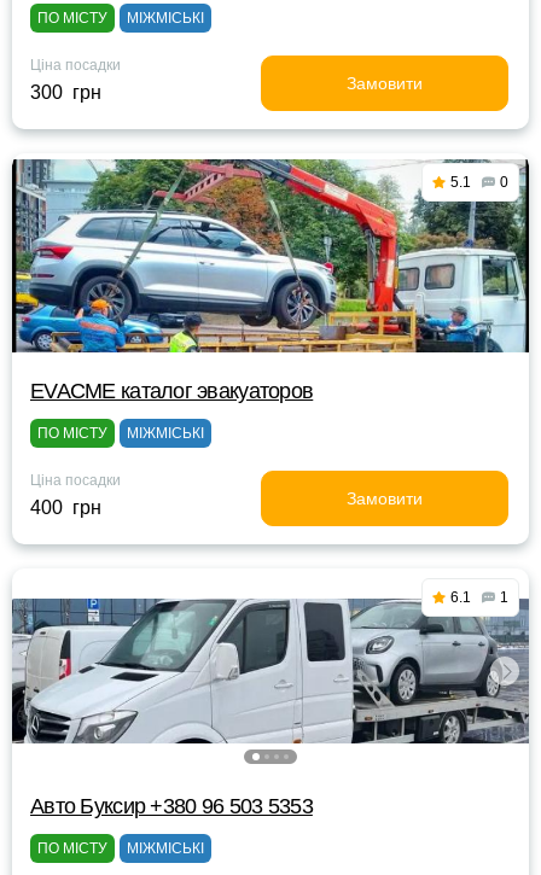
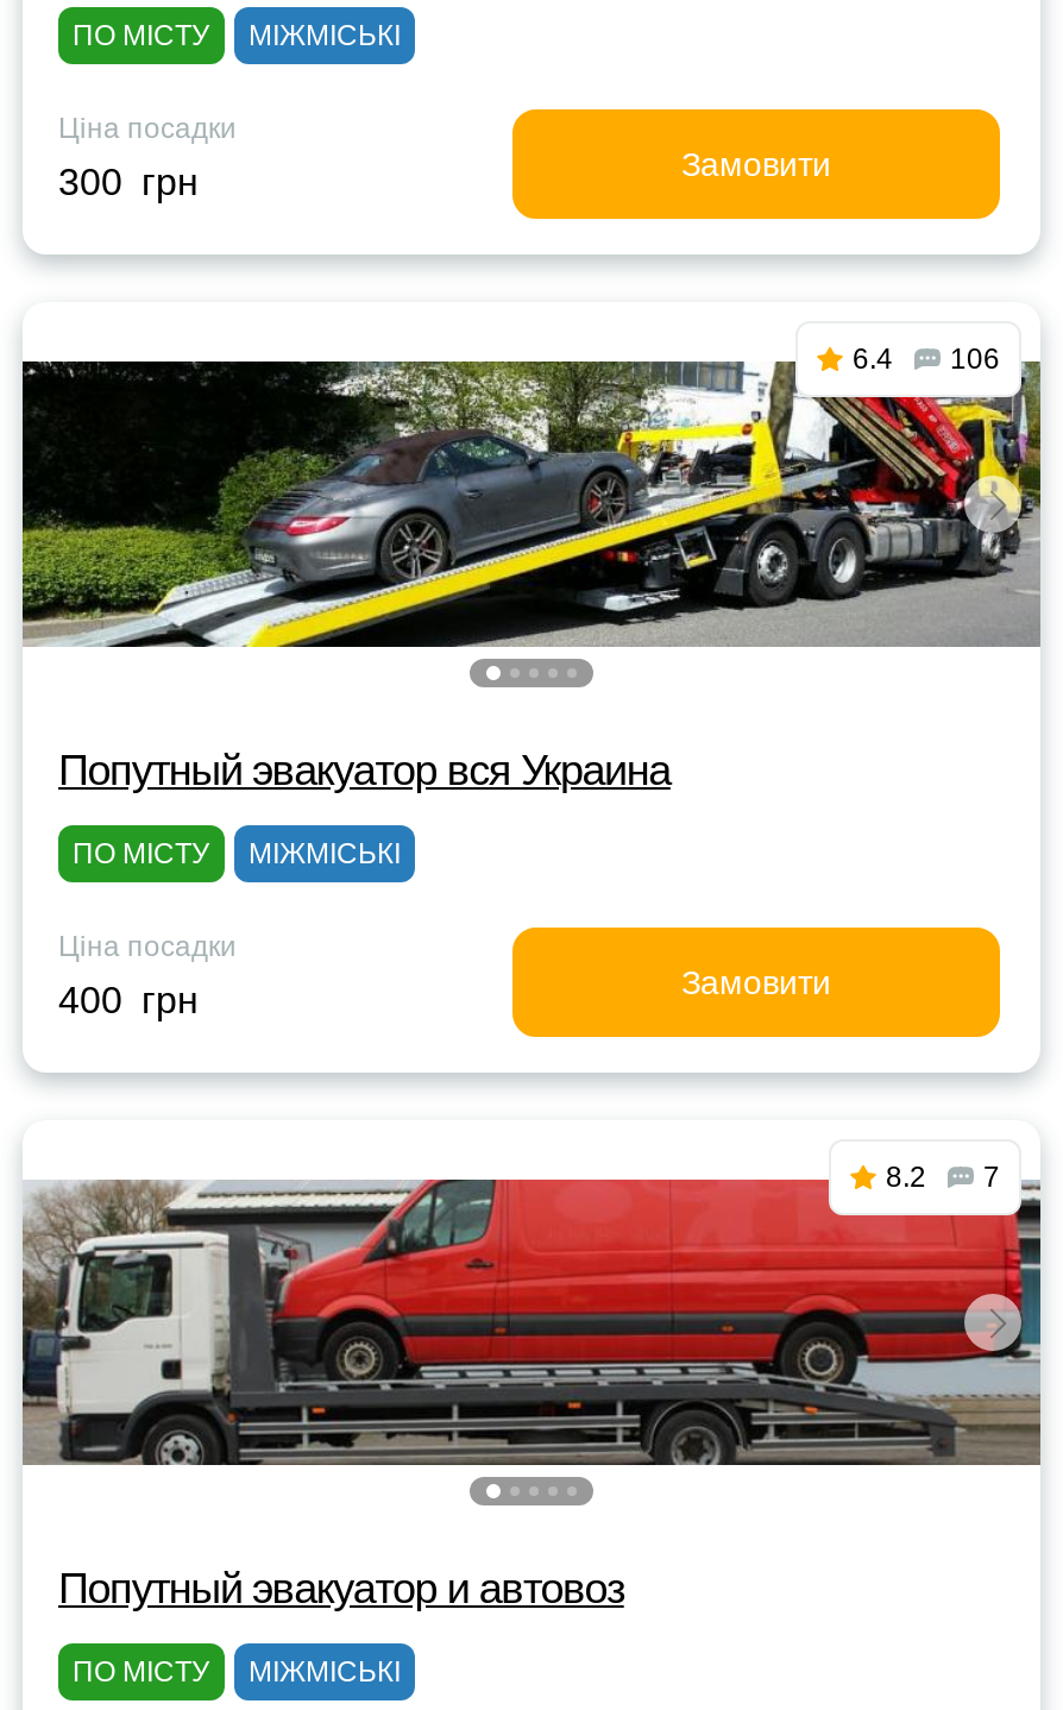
[11,158,530,354] [image] | 5.1 | 0 -> [20,314,1043,694] [image] | 6.4 | 106
[30,379,313,403] EVACME каталог эвакуаторов -> [58,747,670,794] Попутный эвакуатор вся Украина
[11,589,529,763] [image] | 6.1 | 1 -> [20,1161,1040,1505] [image] | 8.2 | 7
[30,794,313,818] Авто Буксир +380 96 503 5353 -> [58,1565,624,1612] Попутный эвакуатор и автовоз

